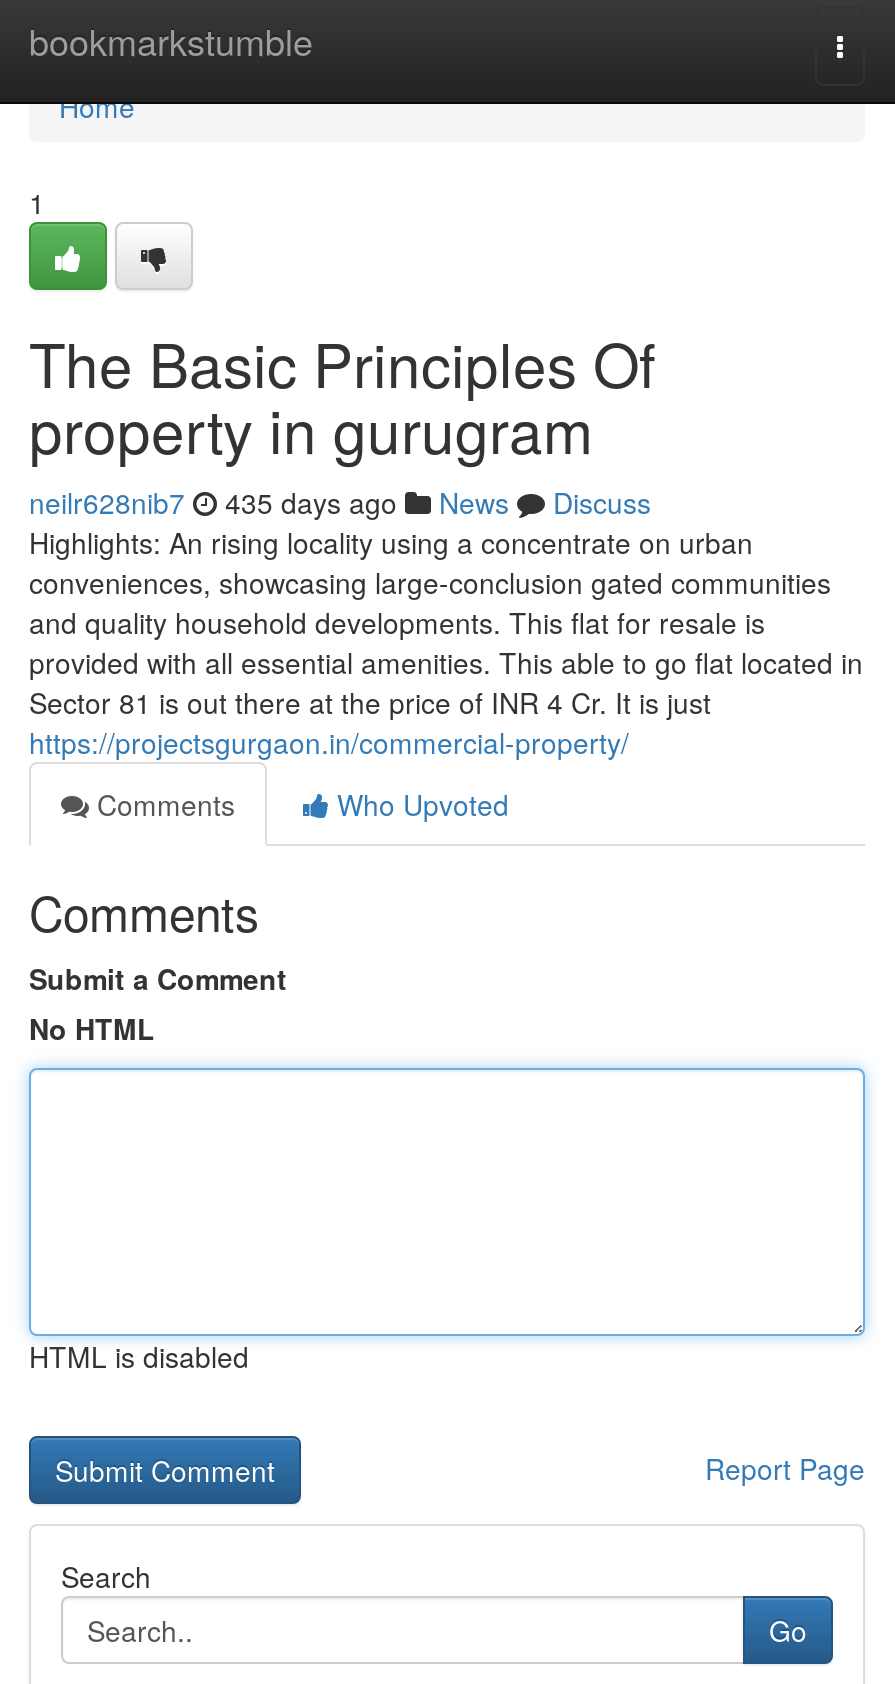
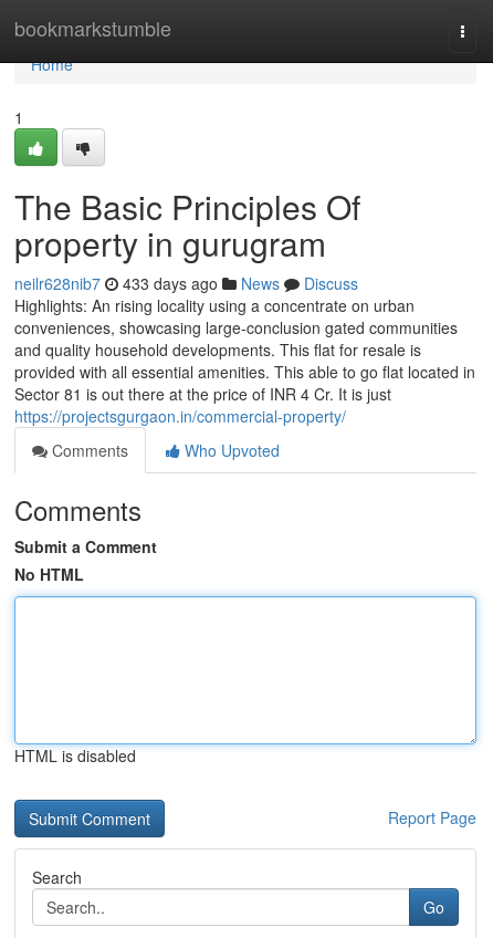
[29,482,651,522] neilr628nib7 435 days ago News Discuss -> [14,272,358,294] neilr628nib7 433 days ago News Discuss

